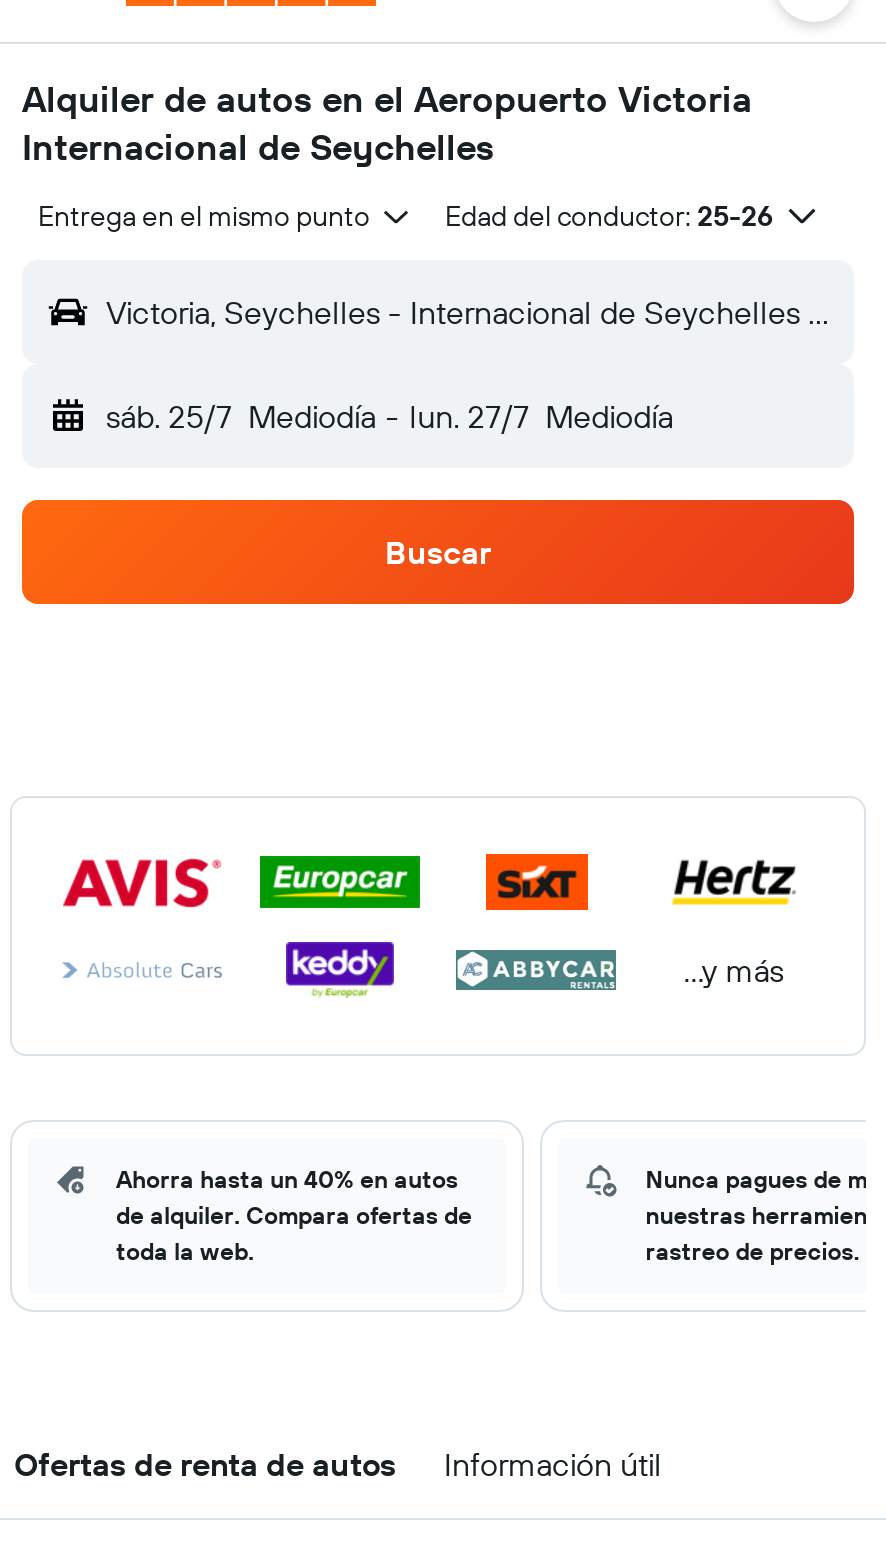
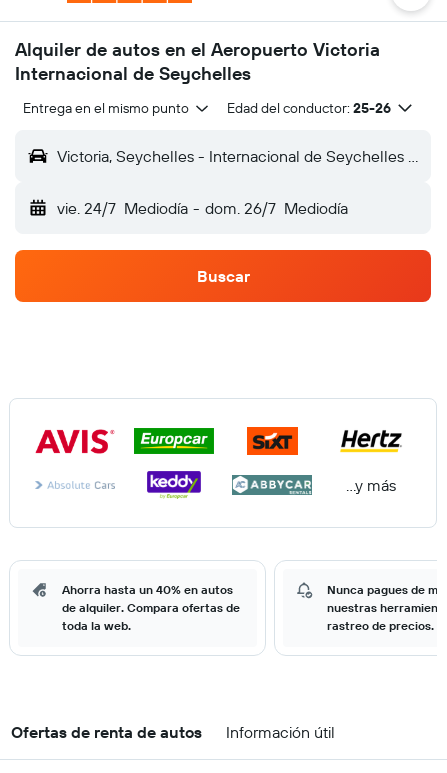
[106,396,673,436] sáb. 25/7 Mediodía - lun. 27/7 Mediodía -> [57,198,348,218] vie. 24/7 Mediodía - dom. 26/7 Mediodía

